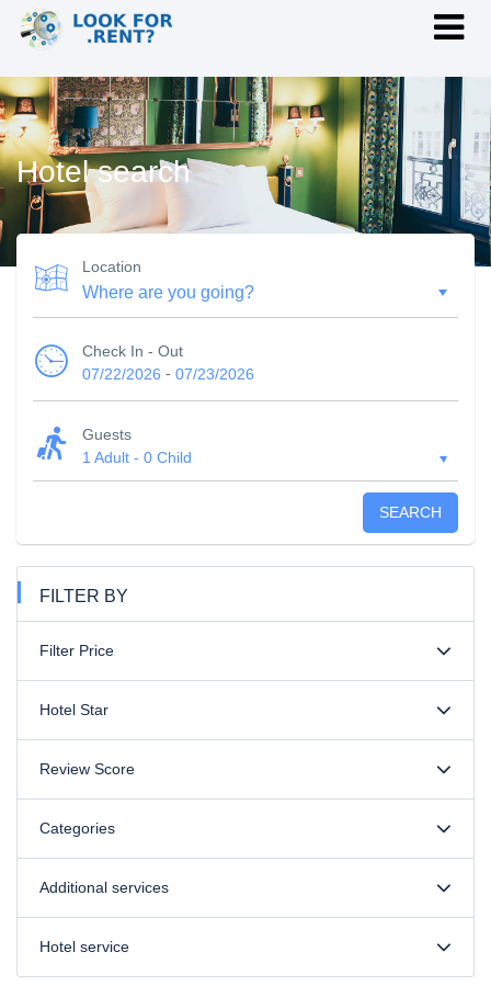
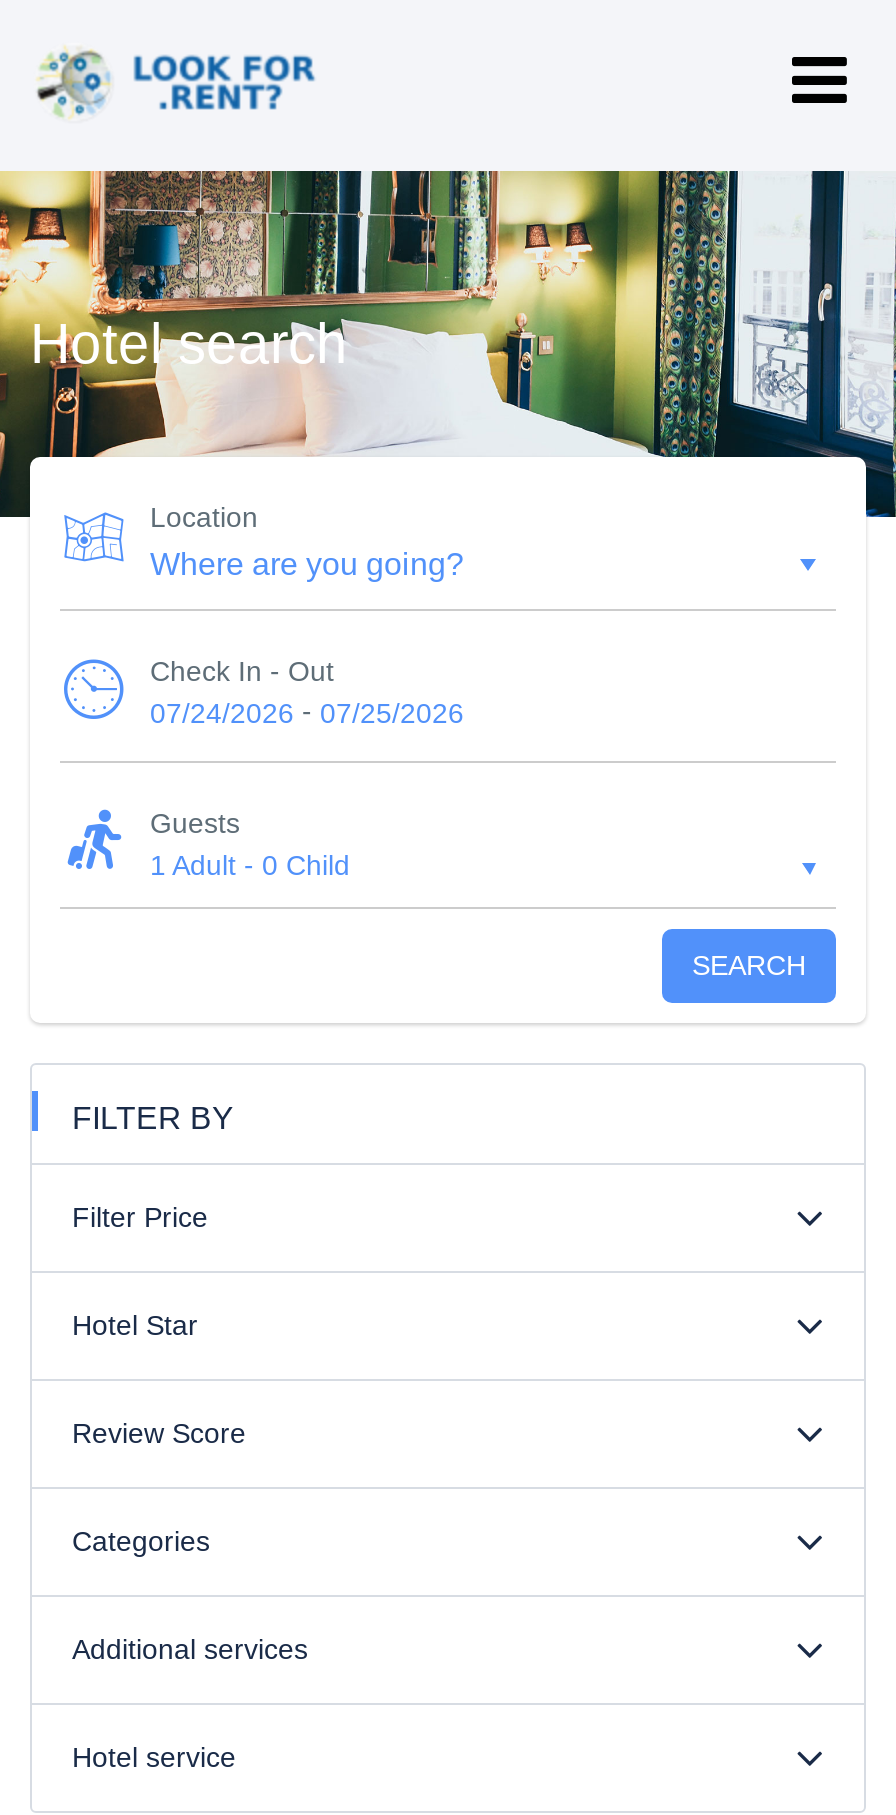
[82,364,254,383] 07/22/2026 - 07/23/2026 -> [150,695,464,729] 07/24/2026 - 07/25/2026

